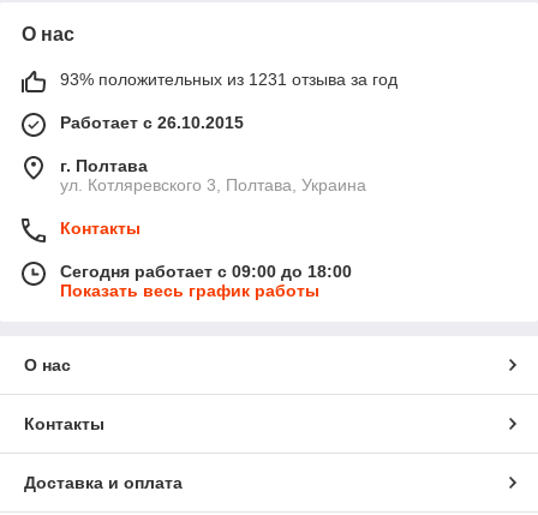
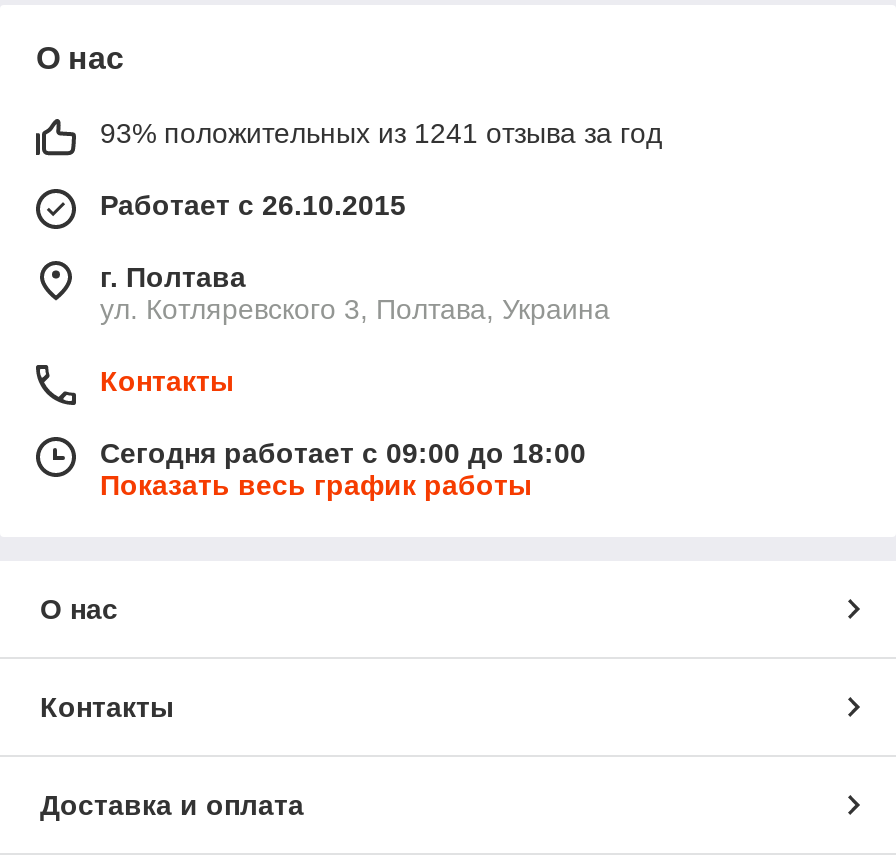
[60,70,397,89] 93% положительных из 1231 отзыва за год -> [100,117,662,149] 93% положительных из 1241 отзыва за год

